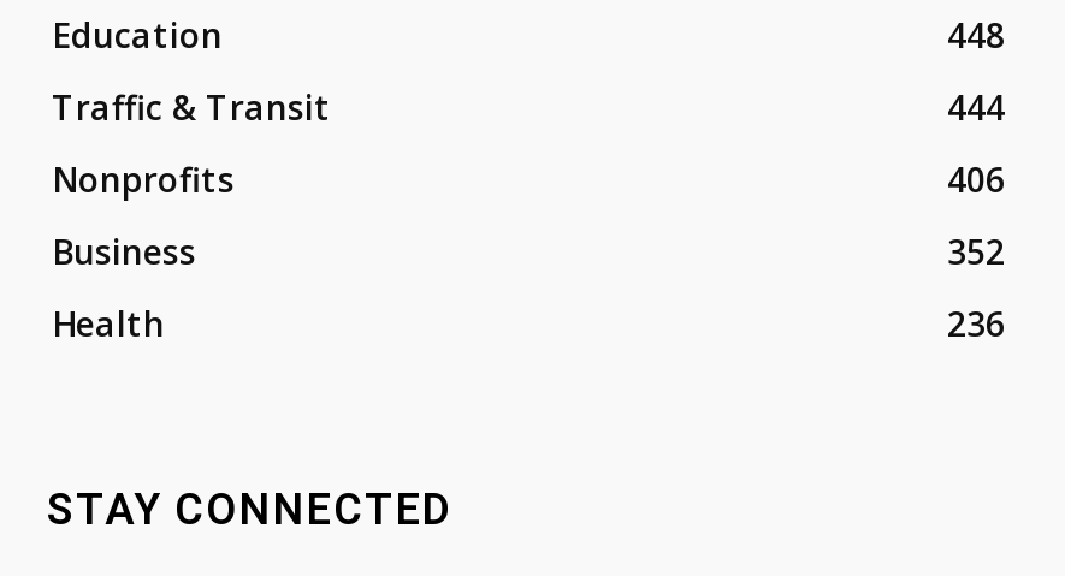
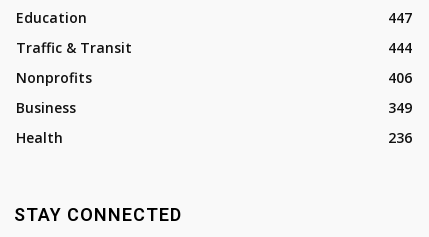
[947,13,1005,58] 448 -> [388,8,412,27] 447
[947,229,1005,275] 352 -> [388,98,412,117] 349

